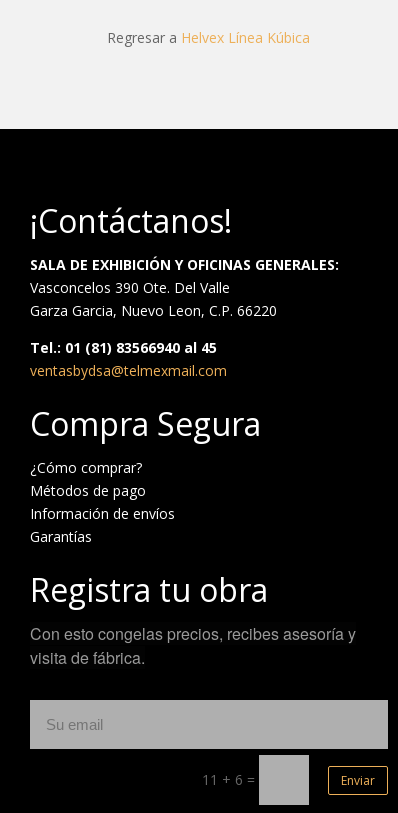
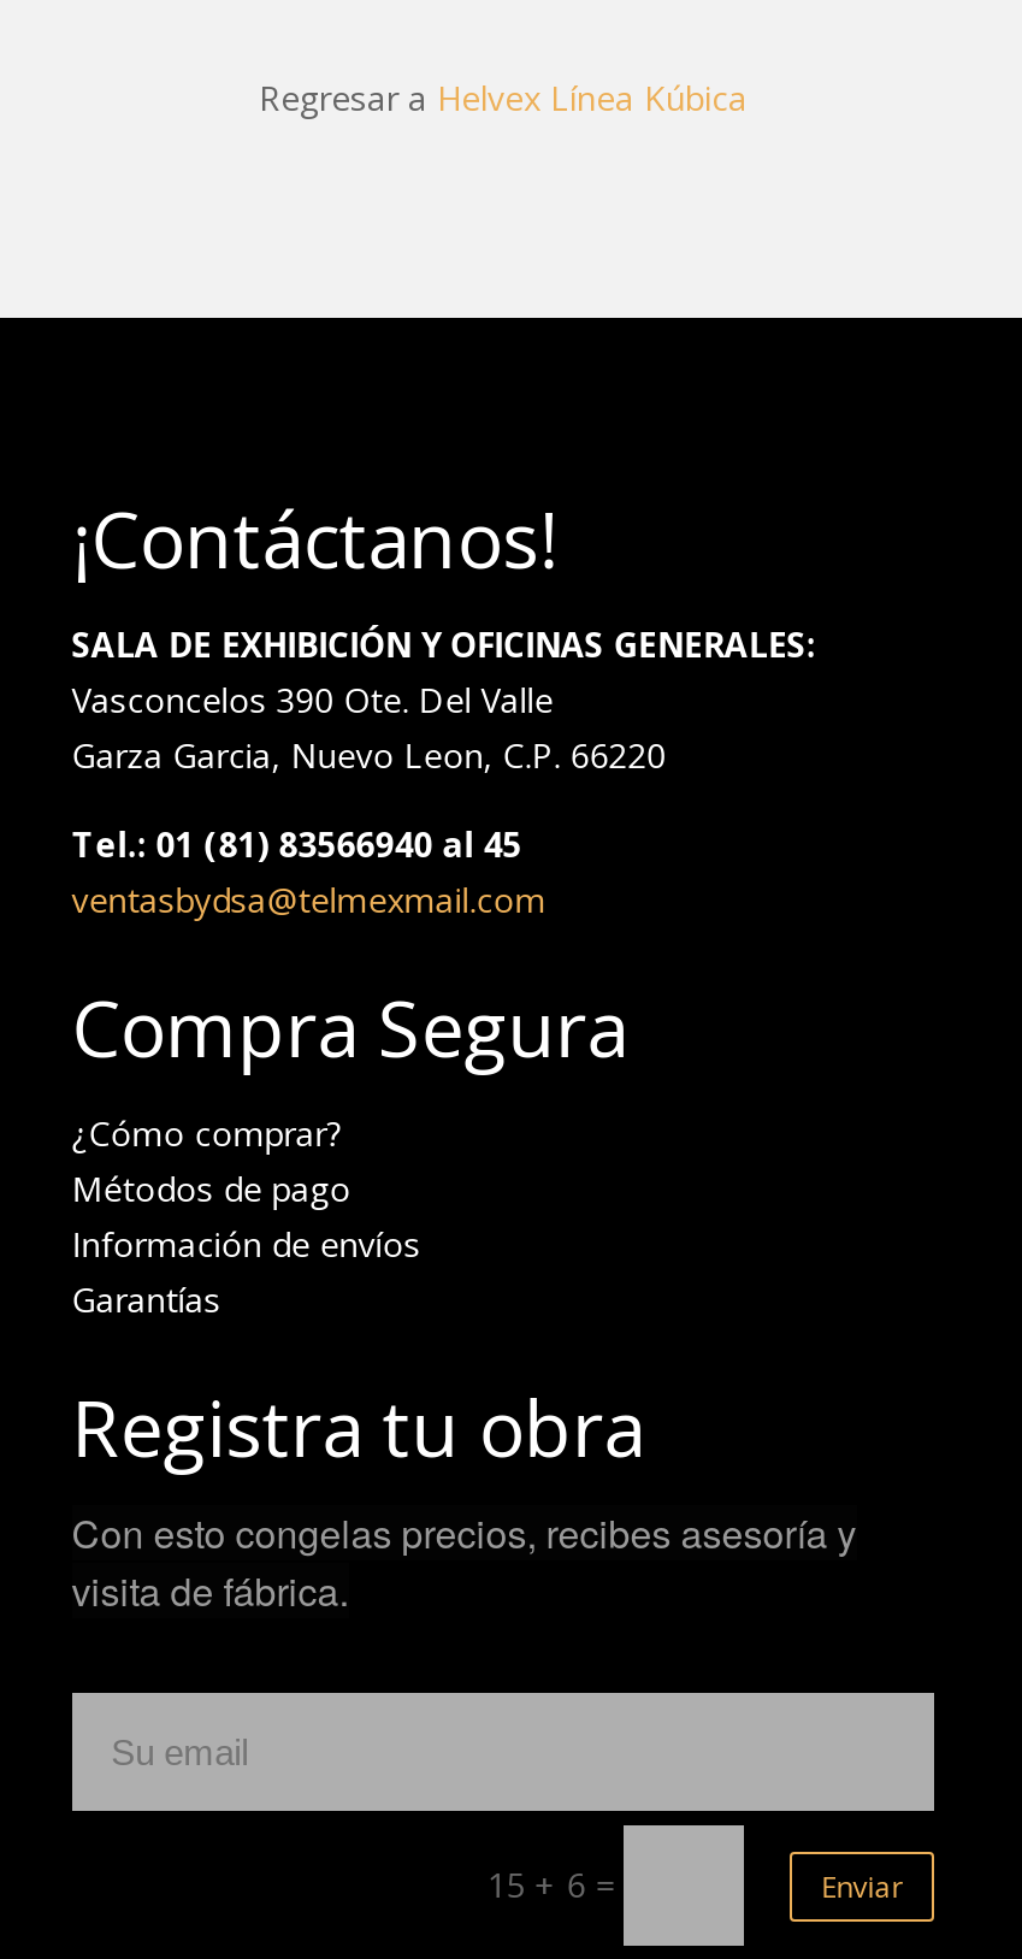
[202,769,259,788] 11 + 6 = -> [487,1860,624,1906] 15 + 6 =

